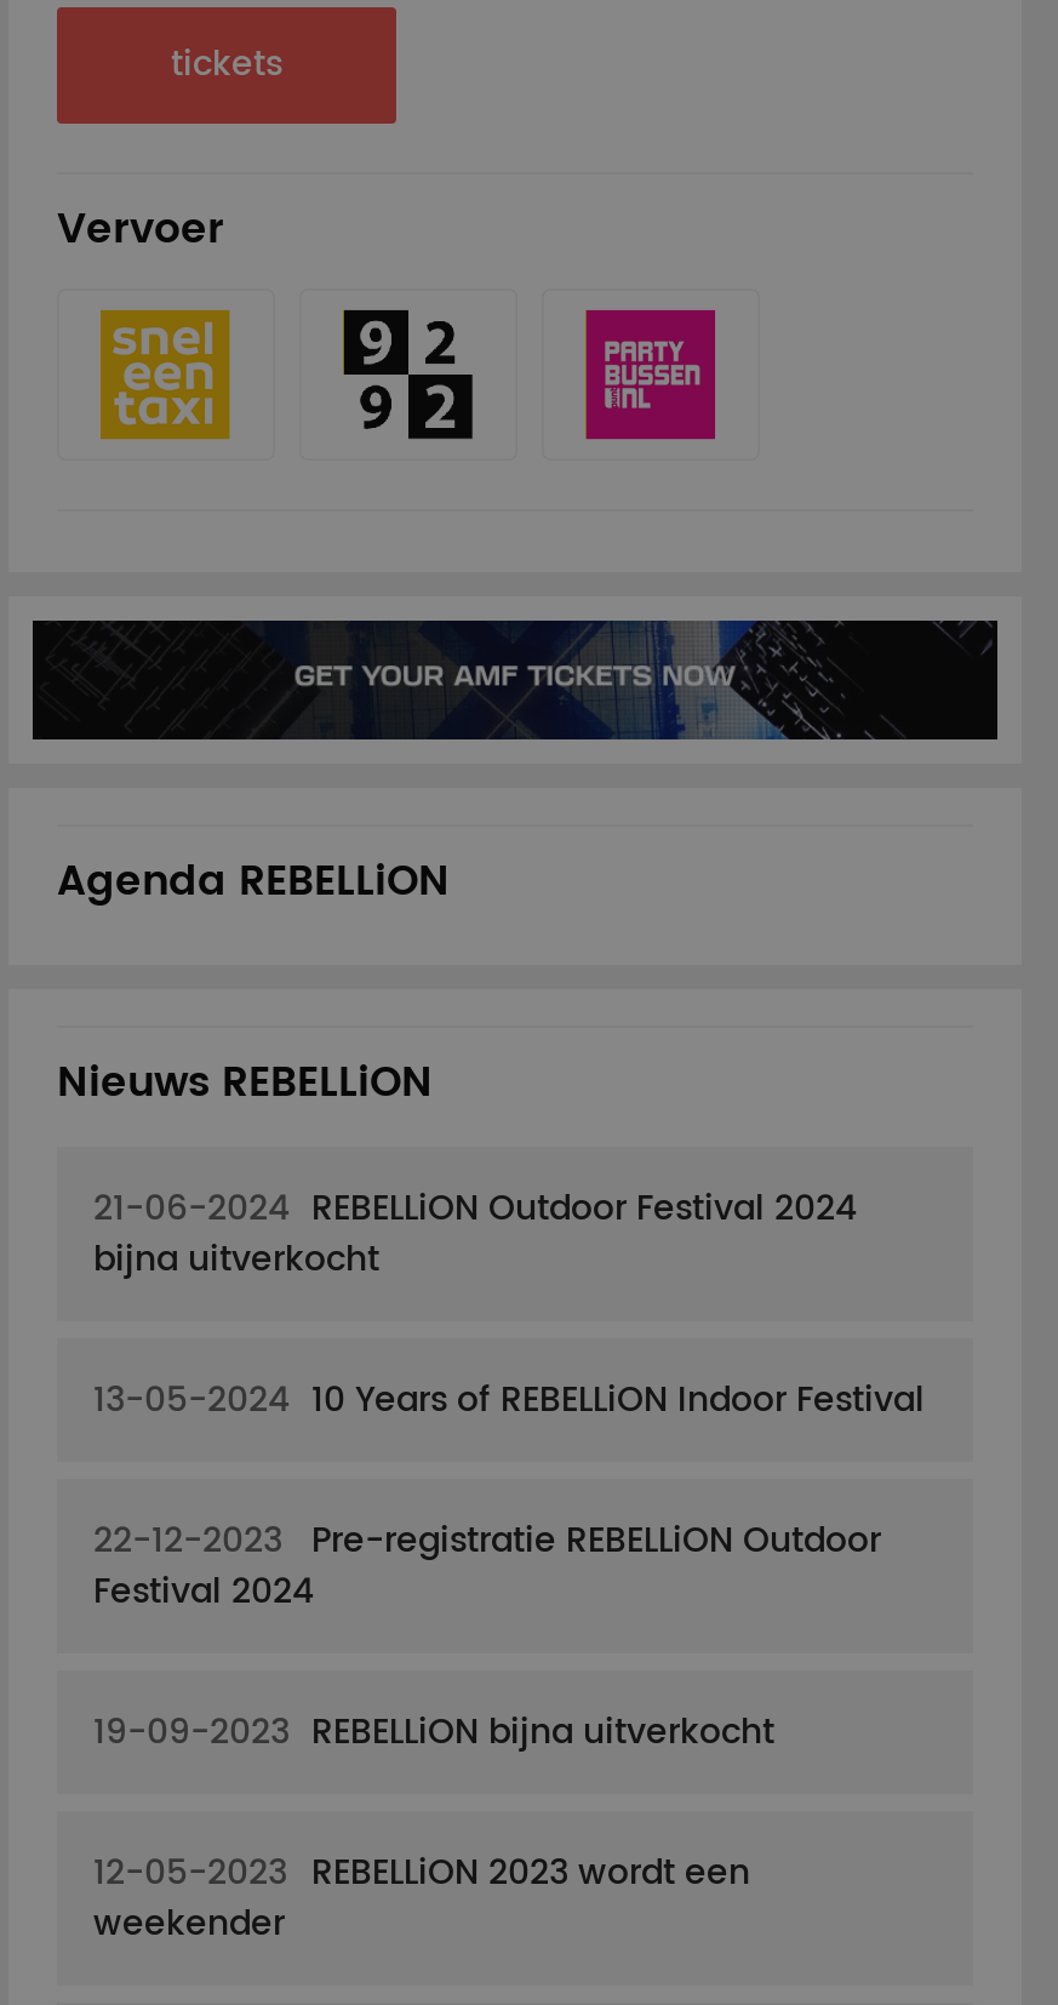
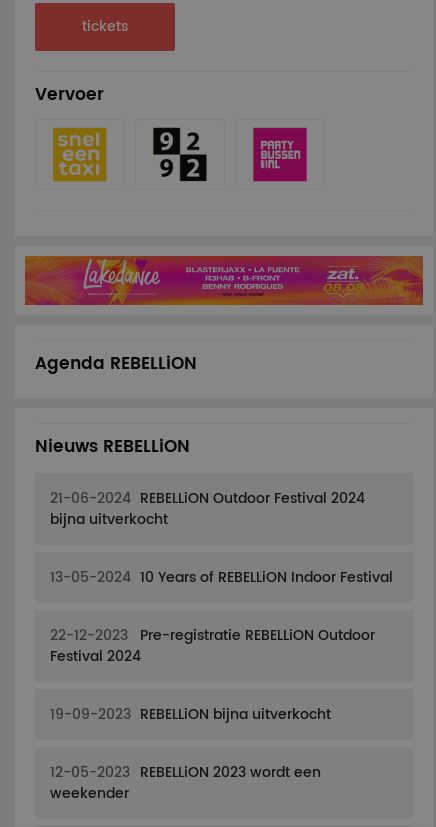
[30,618,1000,742] [image] -> [24,255,424,306] [image]

